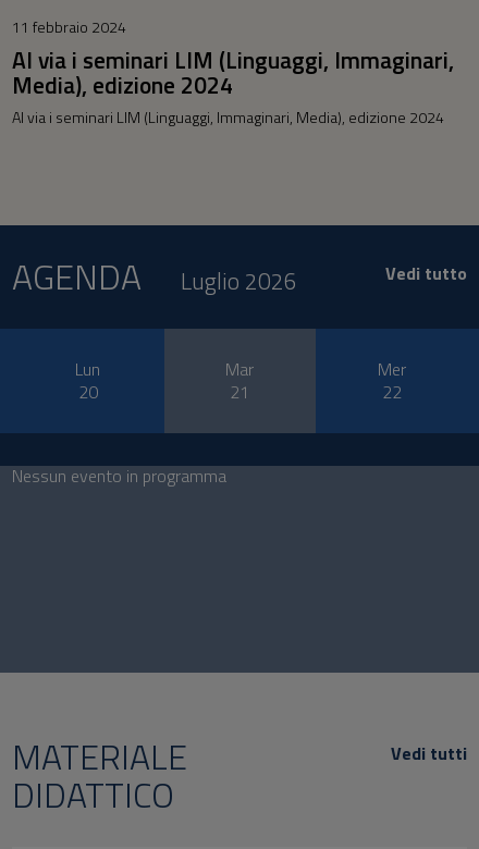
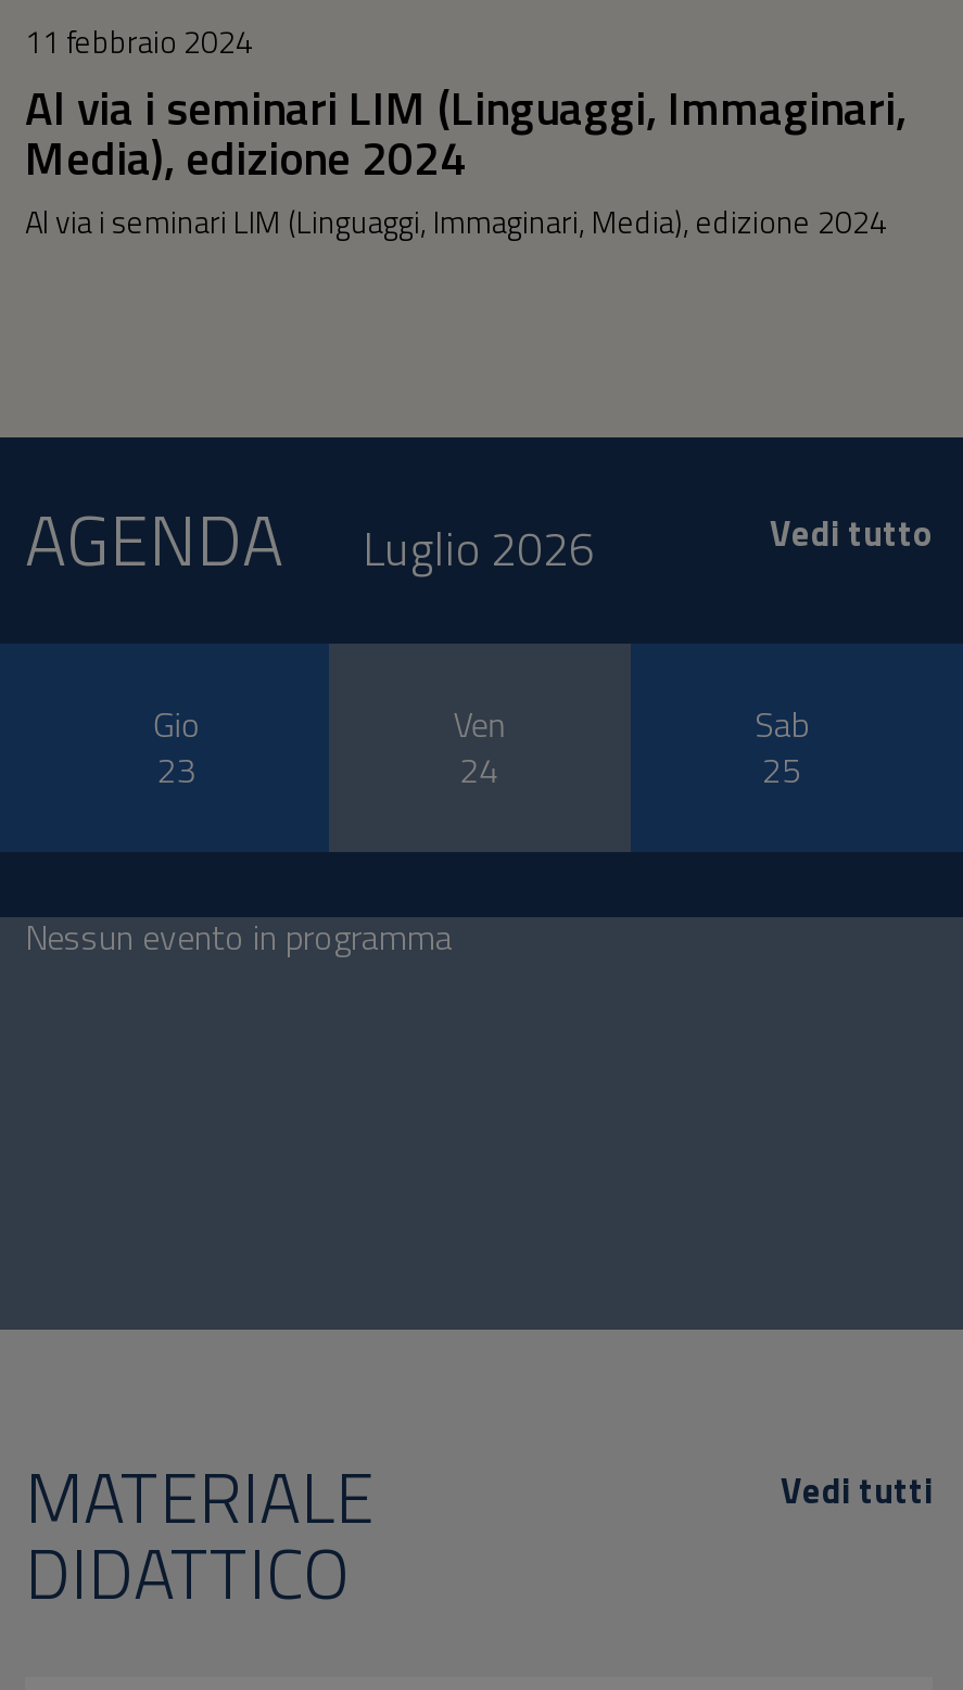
[76,356,101,405] Lun | 20 -> [153,698,201,796] Gio | 23
[226,356,254,405] Mar | 21 -> [453,698,505,796] Ven | 24
[377,356,406,405] Mer | 22 -> [755,698,809,796] Sab | 25

